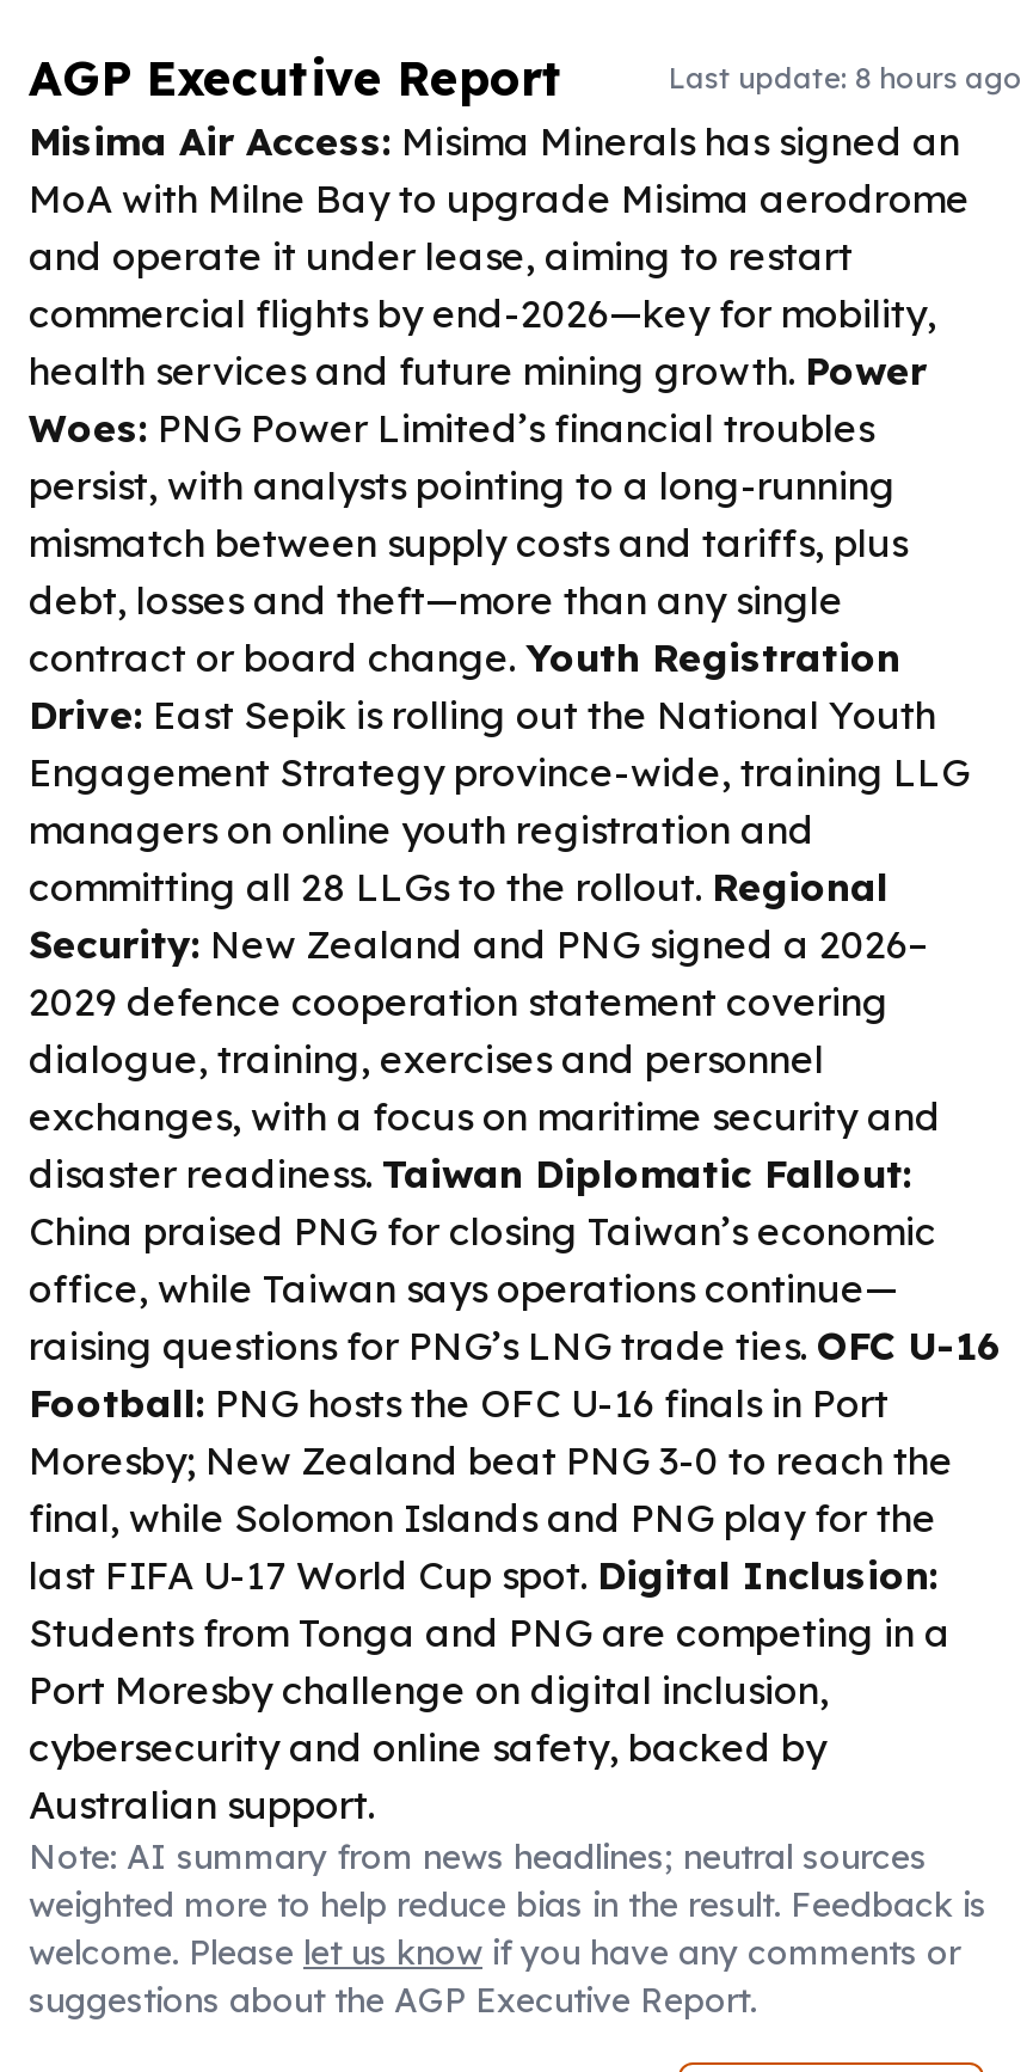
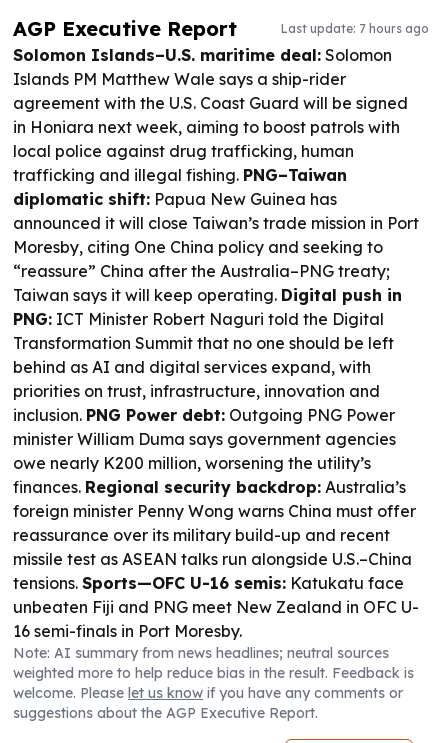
[29,60,1022,1828] Last update: 8 hours ago | Misima Air Access: Misima Minerals has signed an | MoA with Milne Bay to upgrade Misima aerodrome | and operate it under lease, aiming to restart | commercial flights by end-2026—key for mobility, | health services and future mining growth. Power | Woes: PNG Power Limited’s financial troubles | persist, with analysts pointing to a long-running | mismatch between supply costs and tariffs, plus | debt, losses and theft—more than any single | contract or board change. Youth Registration | Drive: East Sepik is rolling out the National Youth | Engagement Strategy province-wide, training LLG | managers on online youth registration and | committing all 28 LLGs to the rollout. Regional | Security: New Zealand and PNG signed a 2026– | 2029 defence cooperation statement covering | dialogue, training, exercises and personnel | exchanges, with a focus on maritime security and | disaster readiness. Taiwan Diplomatic Fallout: | China praised PNG for closing Taiwan’s economic | office, while Taiwan says operations continue— | raising questions for PNG’s LNG trade ties. OFC U-16 | Football: PNG hosts the OFC U-16 finals in Port | Moresby; New Zealand beat PNG 3-0 to reach the | final, while Solomon Islands and PNG play for the | last FIFA U-17 World Cup spot. Digital Inclusion: | Students from Tonga and PNG are competing in a | Port Moresby challenge on digital inclusion, | cybersecurity and online safety, backed by | Australian support. -> [13,21,429,641] Last update: 7 hours ago | Solomon Islands–U.S. maritime deal: Solomon | Islands PM Matthew Wale says a ship-rider | agreement with the U.S. Coast Guard will be signed | in Honiara next week, aiming to boost patrols with | local police against drug trafficking, human | trafficking and illegal fishing. PNG–Taiwan | diplomatic shift: Papua New Guinea has | announced it will close Taiwan’s trade mission in Port | Moresby, citing One China policy and seeking to | “reassure” China after the Australia–PNG treaty; | Taiwan says it will keep operating. Digital push in | PNG: ICT Minister Robert Naguri told the Digital | Transformation Summit that no one should be left | behind as AI and digital services expand, with | priorities on trust, infrastructure, innovation and | inclusion. PNG Power debt: Outgoing PNG Power | minister William Duma says government agencies | owe nearly K200 million, worsening the utility’s | finances. Regional security backdrop: Australia’s | foreign minister Penny Wong warns China must offer | reassurance over its military build-up and recent | missile test as ASEAN talks run alongside U.S.–China | tensions. Sports—OFC U-16 semis: Katukatu face | unbeaten Fiji and PNG meet New Zealand in OFC U- | 16 semi-finals in Port Moresby.

